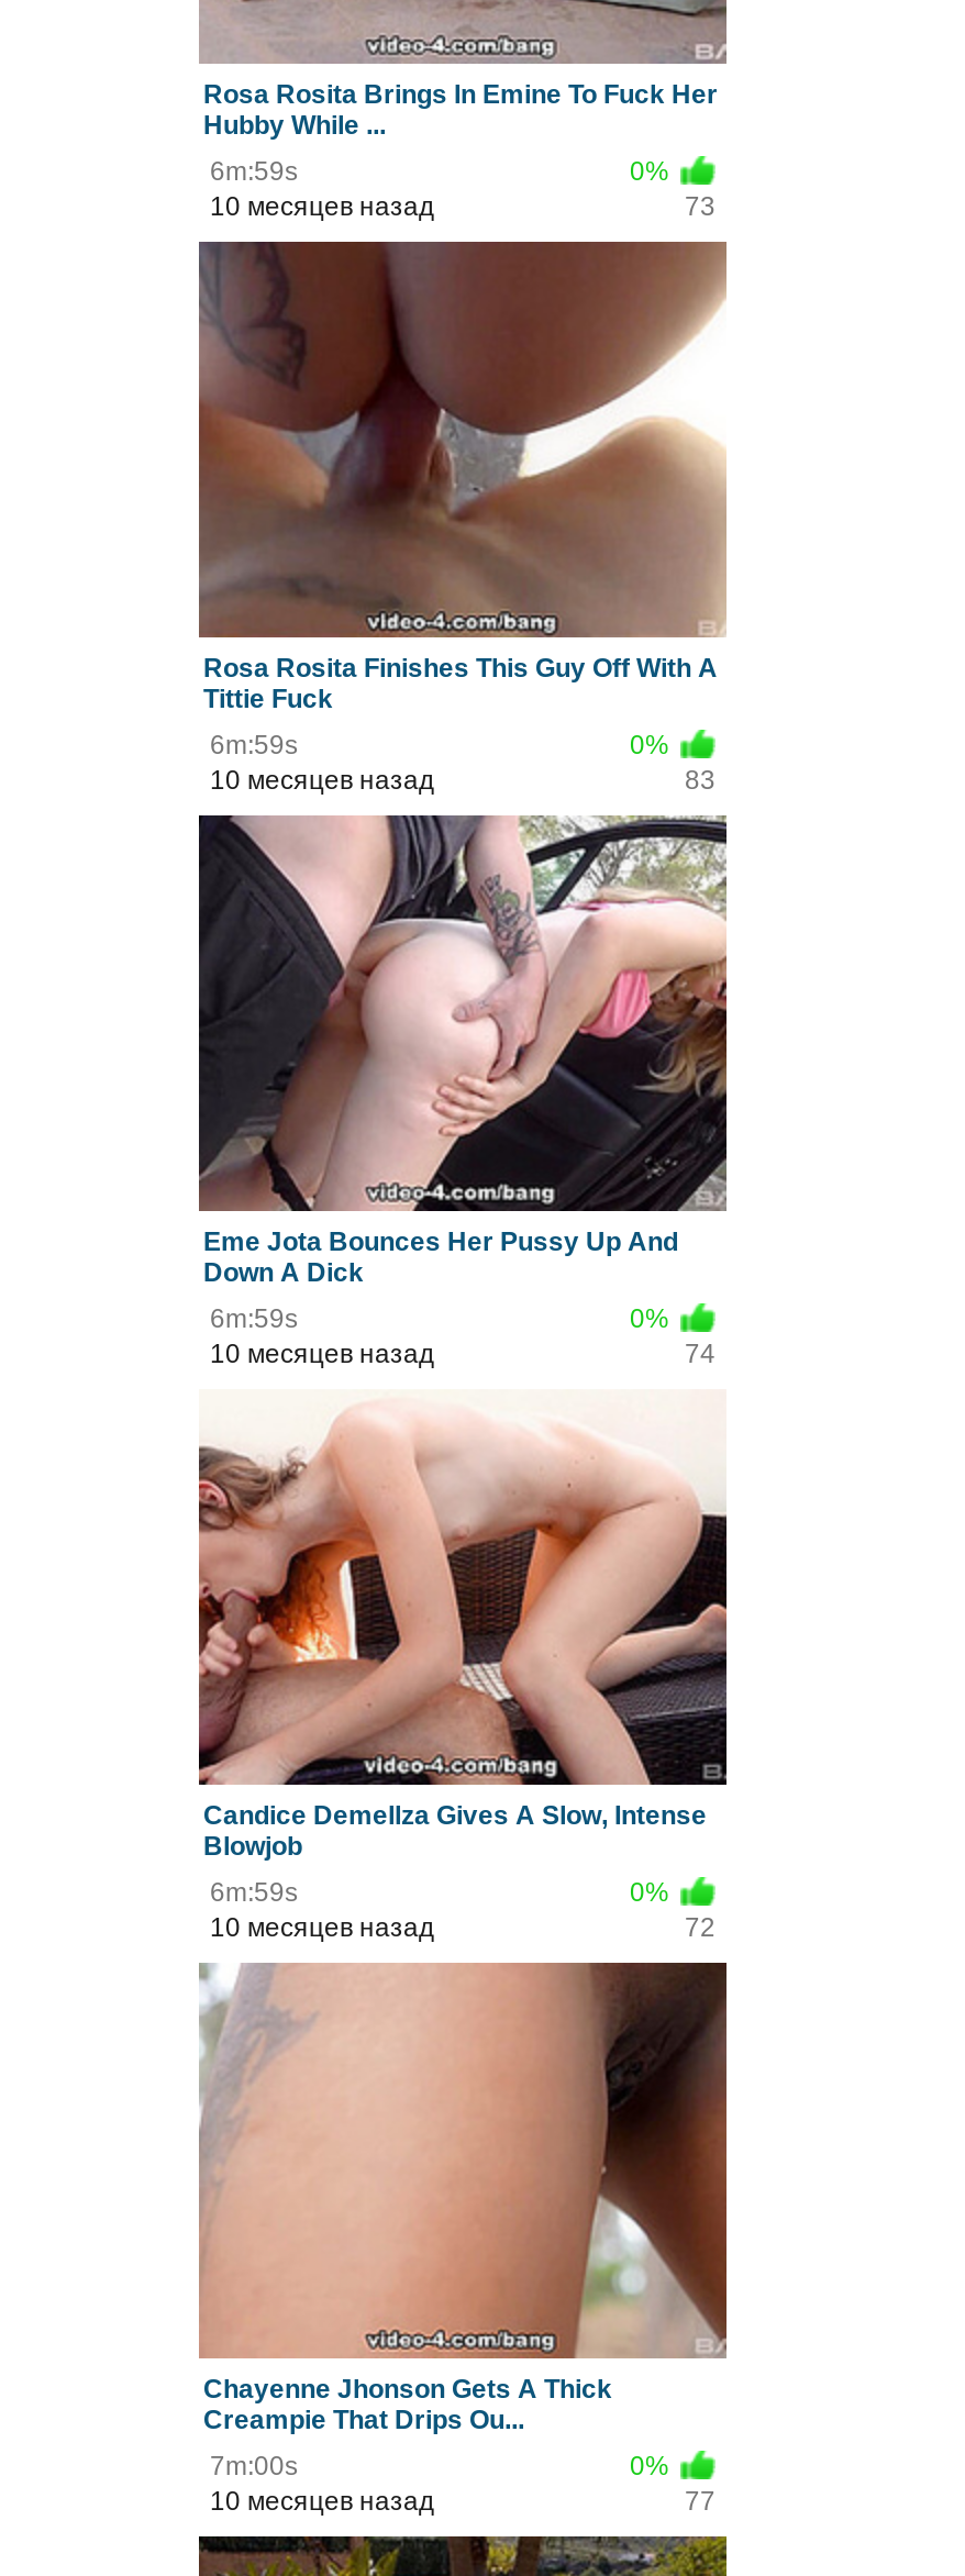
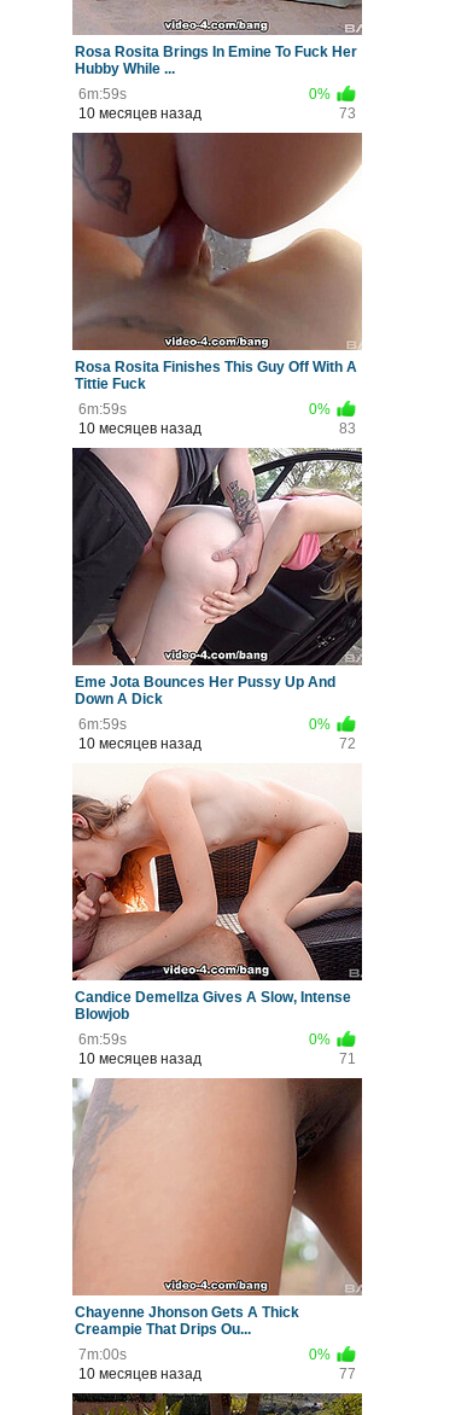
[685,1339,716,1369] 74 -> [339,735,356,752] 72
[685,1912,716,1943] 72 -> [339,1050,356,1067] 71

